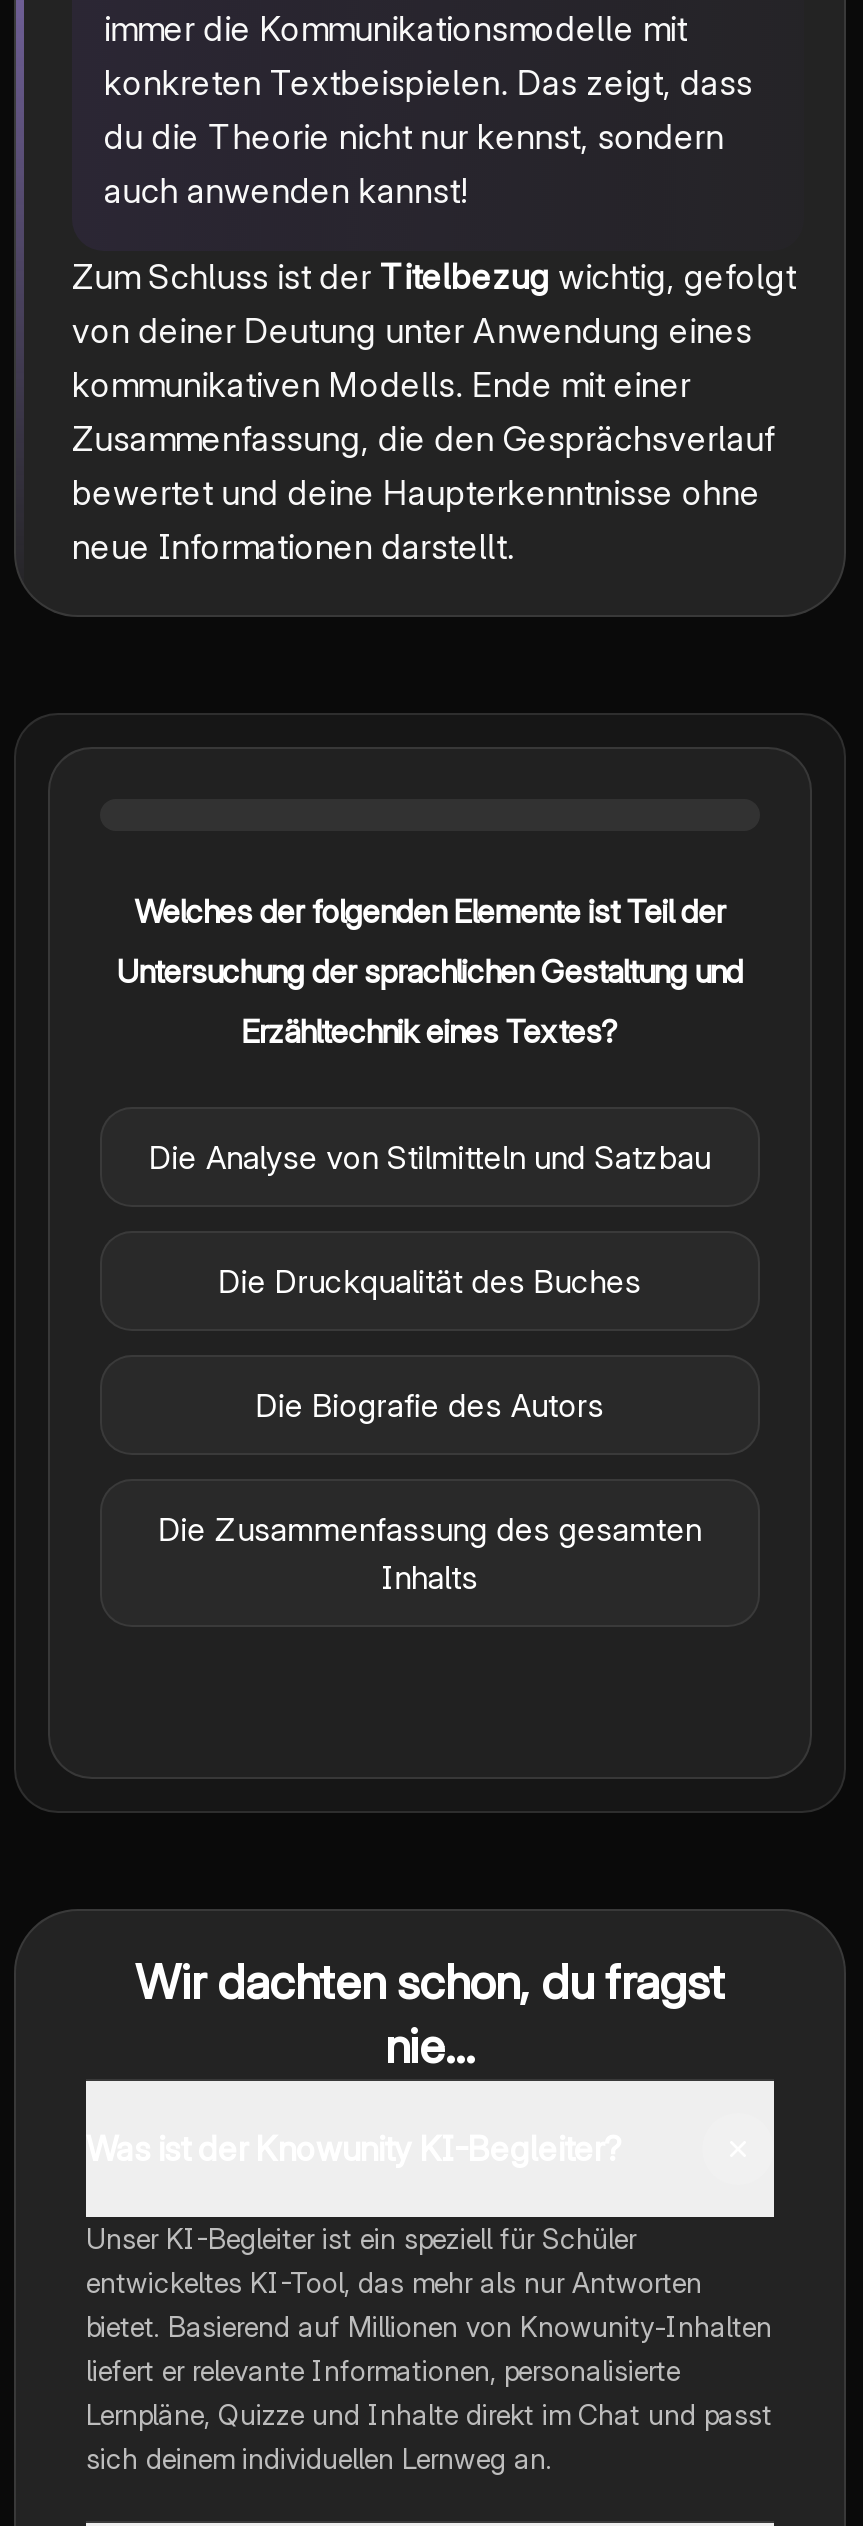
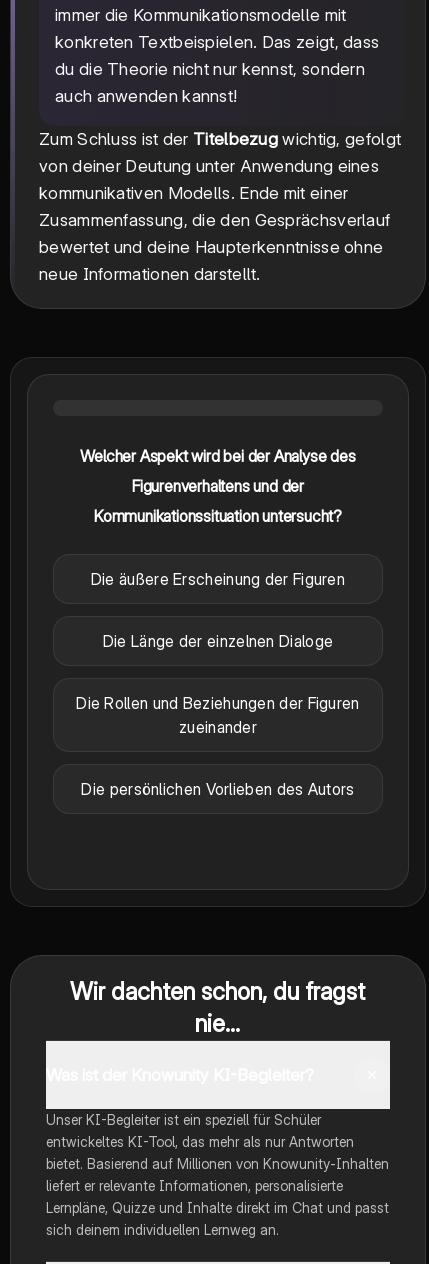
[135,892,725,932] Welches der folgenden Elemente ist Teil der -> [80,446,356,466] Welcher Aspekt wird bei der Analyse des
[117,952,743,992] Untersuchung der sprachlichen Gestaltung und -> [132,476,304,496] Figurenverhaltens und der
[241,1012,619,1052] Erzähltechnik eines Textes? -> [94,506,342,526] Kommunikationssituation untersucht?
[149,1138,711,1178] Die Analyse von Stilmitteln und Satzbau -> [91,569,345,589] Die äußere Erscheinung der Figuren
[219,1262,641,1302] Die Druckqualität des Buches -> [103,631,333,651] Die Länge der einzelnen Dialoge
[256,1386,604,1426] Die Biografie des Autors -> [76,693,360,737] Die Rollen und Beziehungen der Figuren | zueinander
[158,1510,702,1598] Die Zusammenfassung des gesamten | Inhalts -> [81,779,354,799] Die persönlichen Vorlieben des Autors

